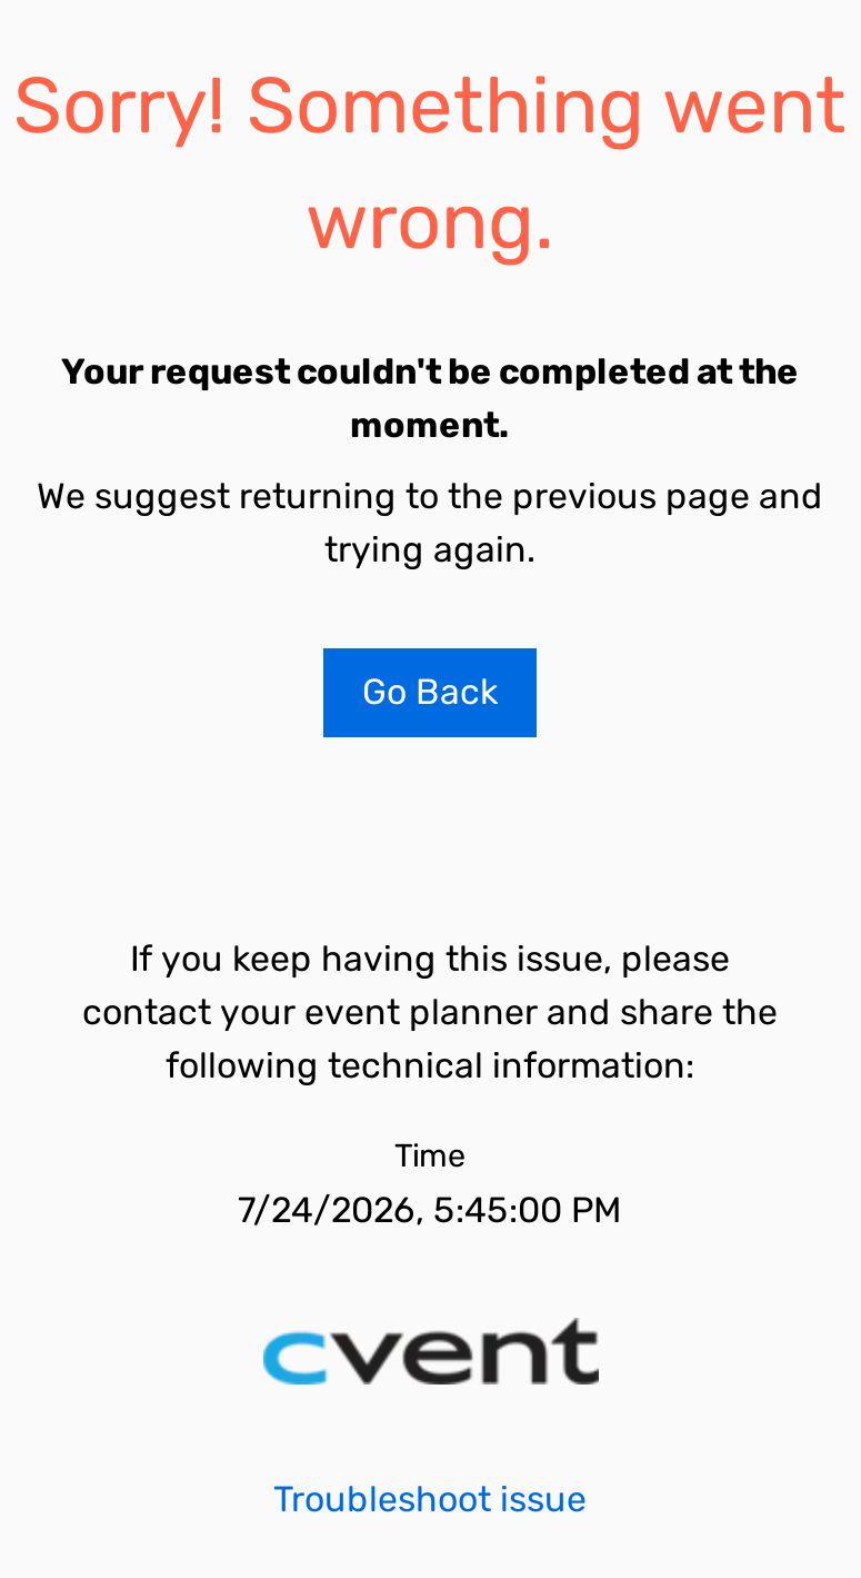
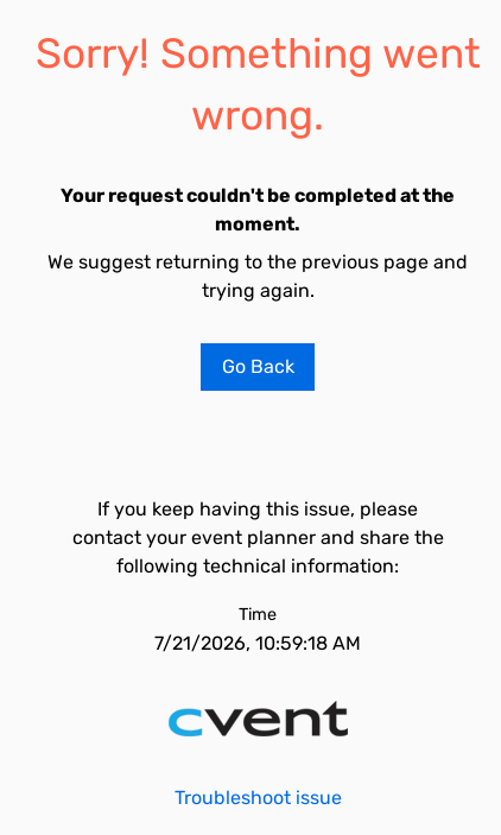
[238,1189,622,1231] 7/24/2026, 5:45:00 PM -> [154,632,361,654] 7/21/2026, 10:59:18 AM

